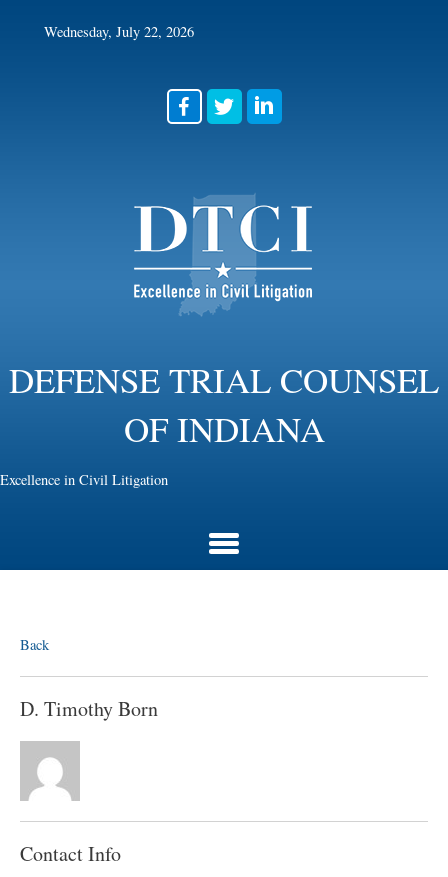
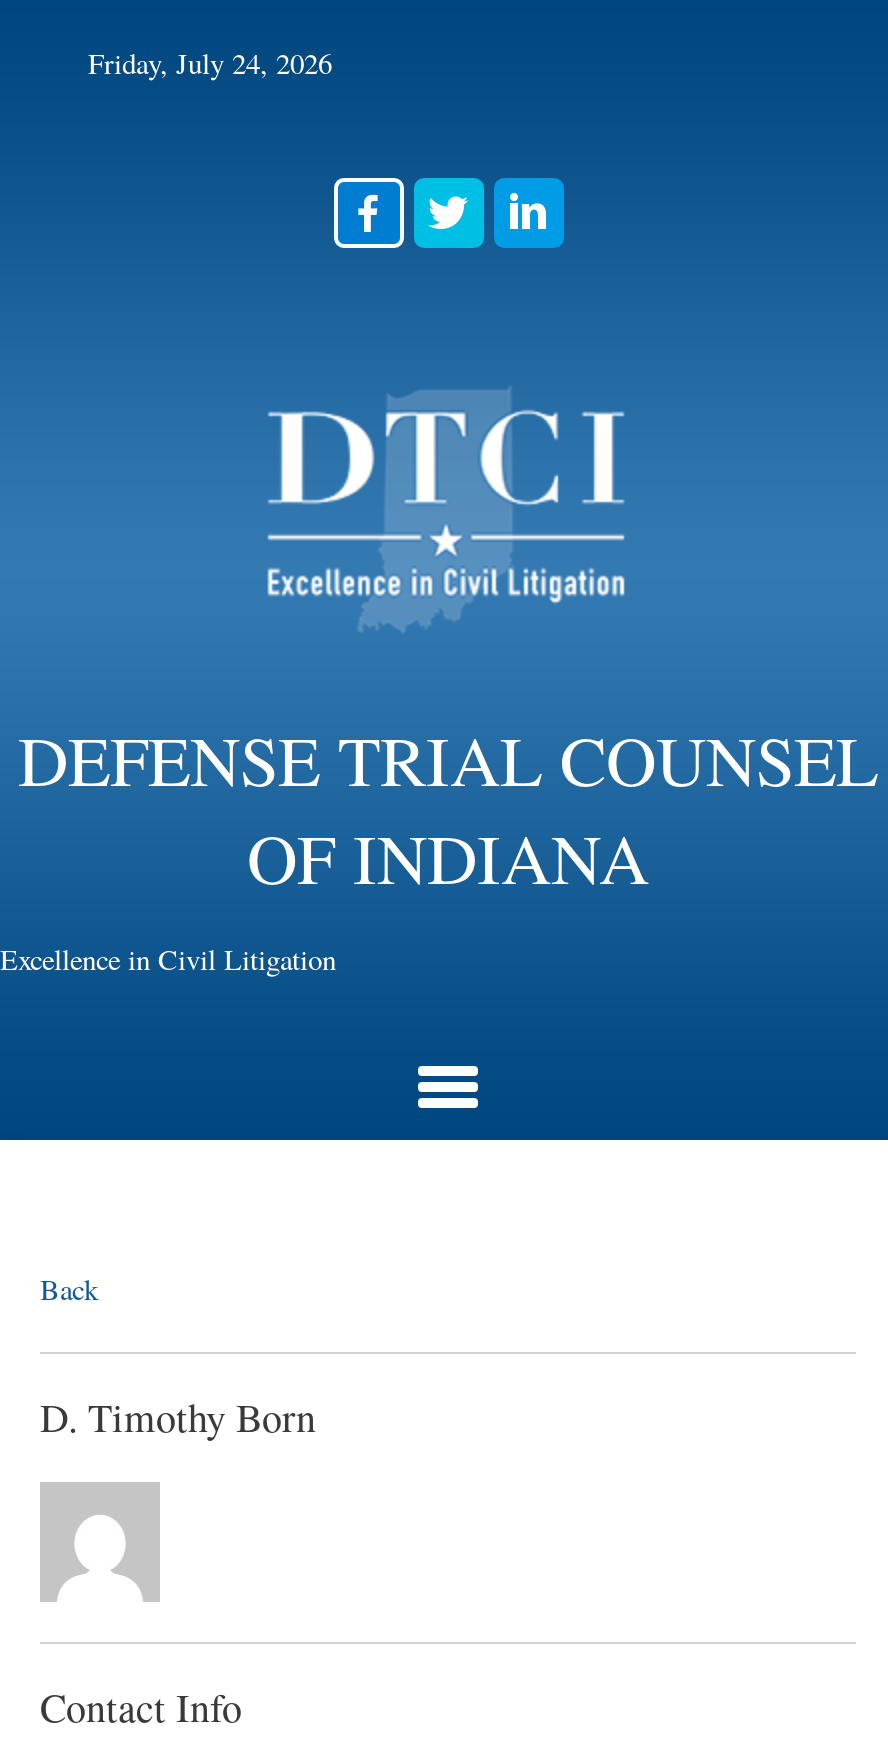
[44,22,194,41] Wednesday, July 22, 2026 -> [88,44,332,82] Friday, July 24, 2026

